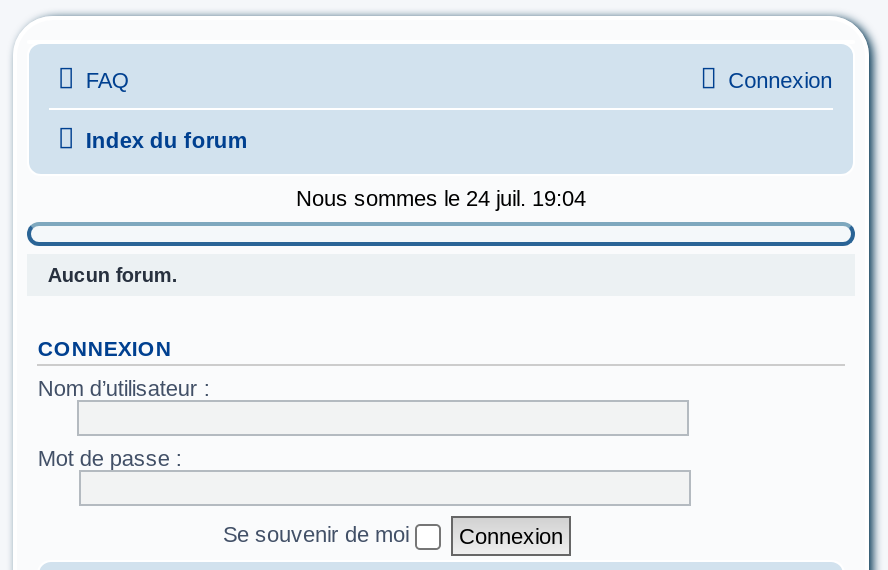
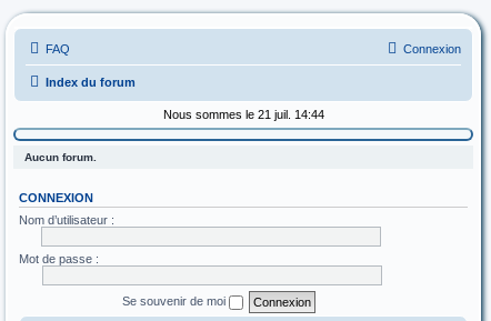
[296,186,586,210] Nous sommes le 24 juil. 19:04 -> [163,108,324,121] Nous sommes le 21 juil. 14:44

